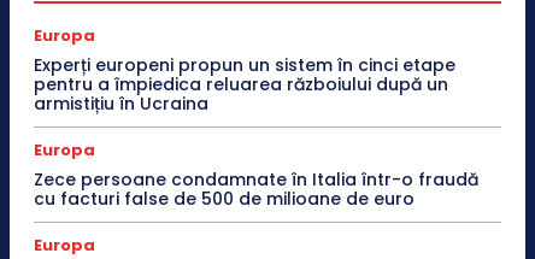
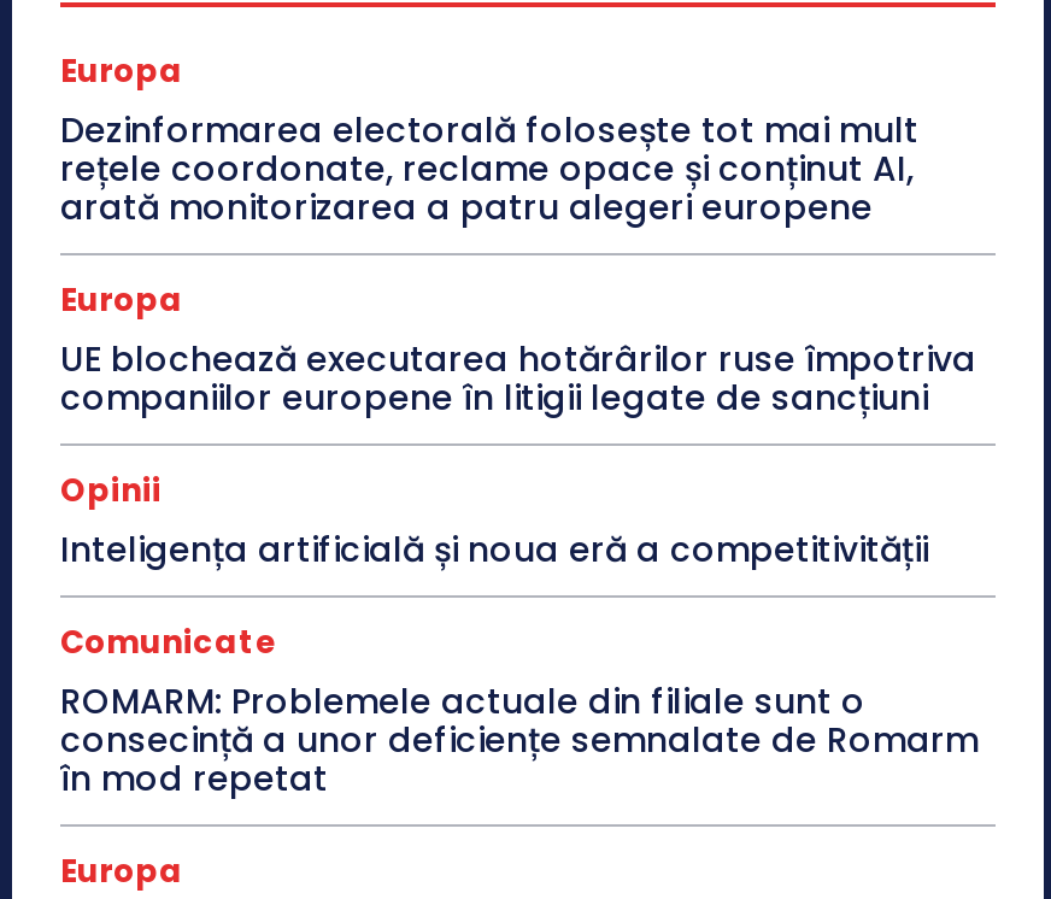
[34,53,455,115] Experți europeni propun un sistem în cinci etape | pentru a împiedica reluarea războiului după un | armistițiu în Ucraina -> [60,105,918,231] Dezinformarea electorală folosește tot mai mult | rețele coordonate, reclame opace și conținut AI, | arată monitorizarea a patru alegeri europene
[34,167,478,210] Zece persoane condamnate în Italia într-o fraudă | cu facturi false de 500 de milioane de euro -> [60,334,979,802] UE blochează executarea hotărârilor ruse împotriva | companiilor europene în litigii legate de sancțiuni | Opinii | Inteligența artificială și noua eră a competitivității | Comunicate | ROMARM: Problemele actuale din filiale sunt o | consecință a unor deficiențe semnalate de Romarm | în mod repetat

